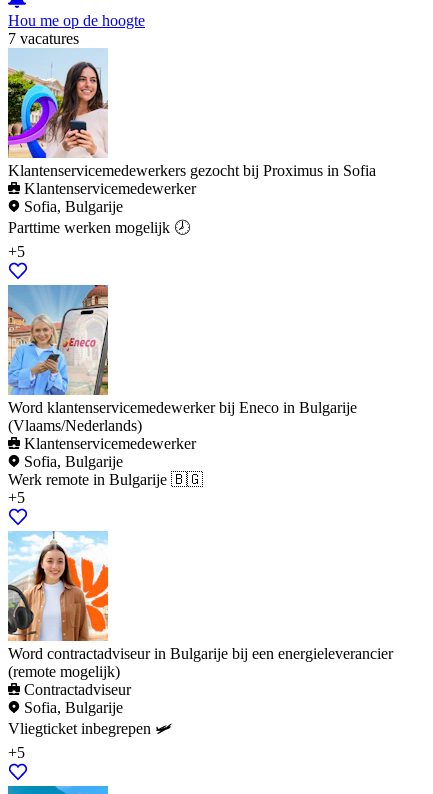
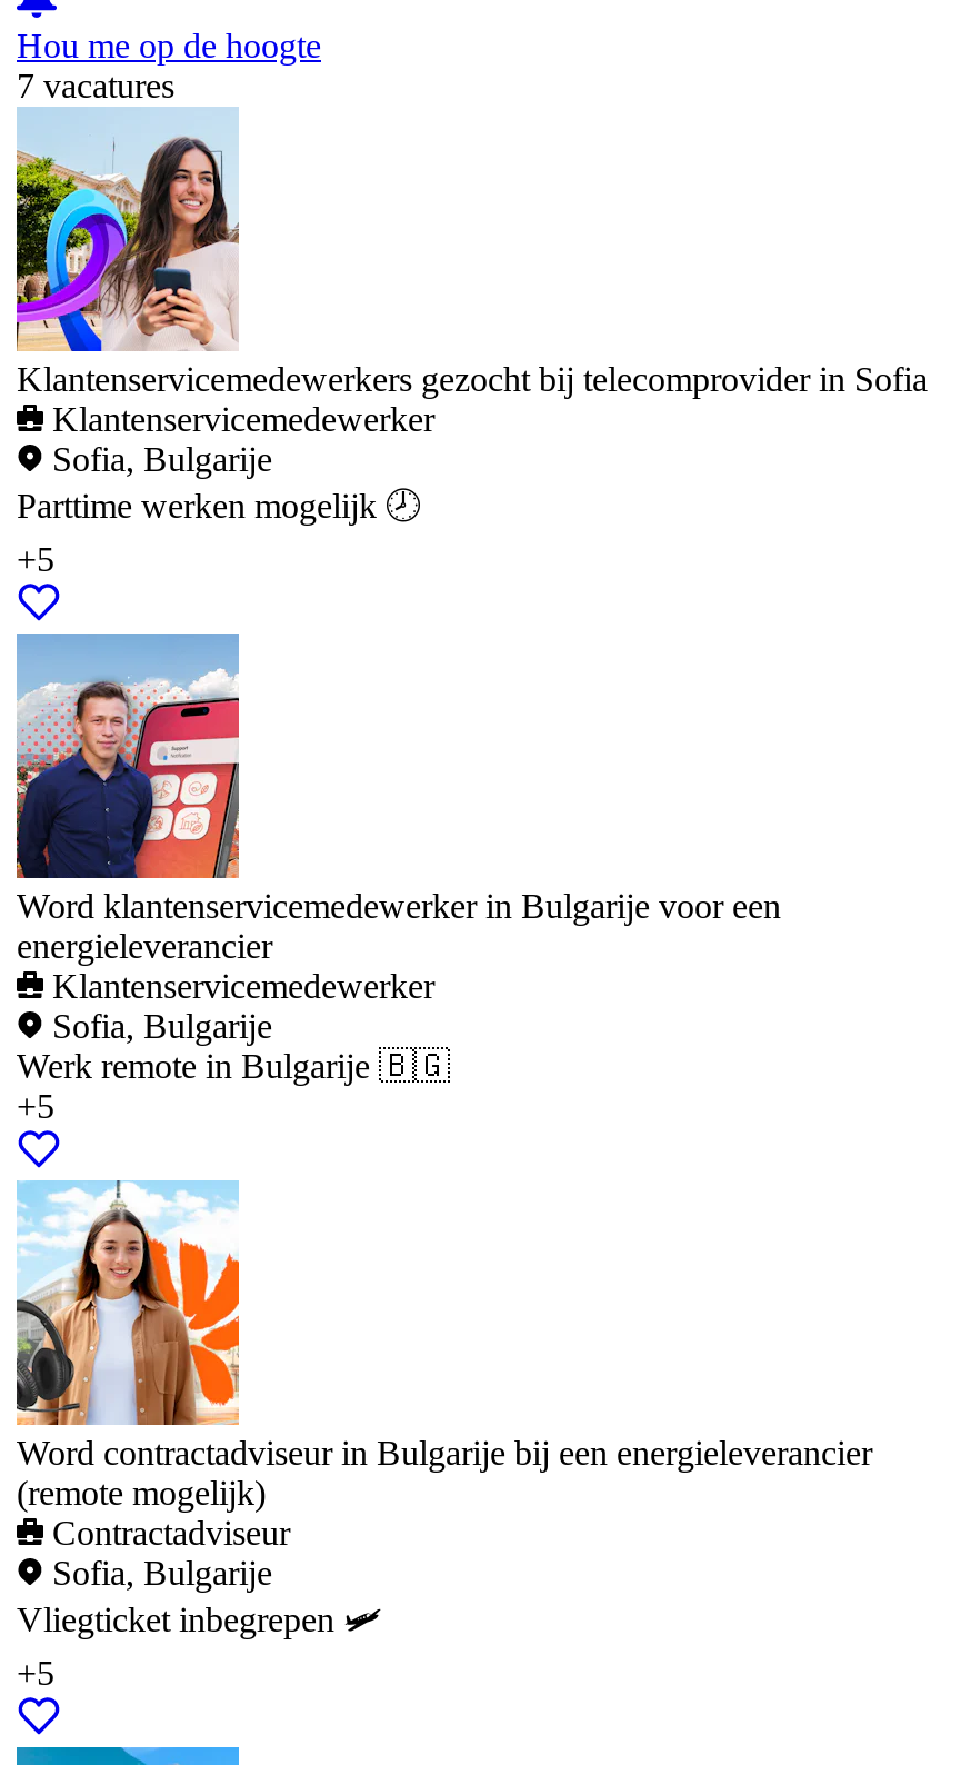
[8,162,376,179] Klantenservicemedewerkers gezocht bij Proximus in Sofia -> [17,360,928,397] Klantenservicemedewerkers gezocht bij telecomprovider in Sofia
[7,284,357,434] [image] | Word klantenservicemedewerker bij Eneco in Bulgarije | (Vlaams/Nederlands) -> [14,631,781,964] [image] | Word klantenservicemedewerker in Bulgarije voor een | energieleverancier

